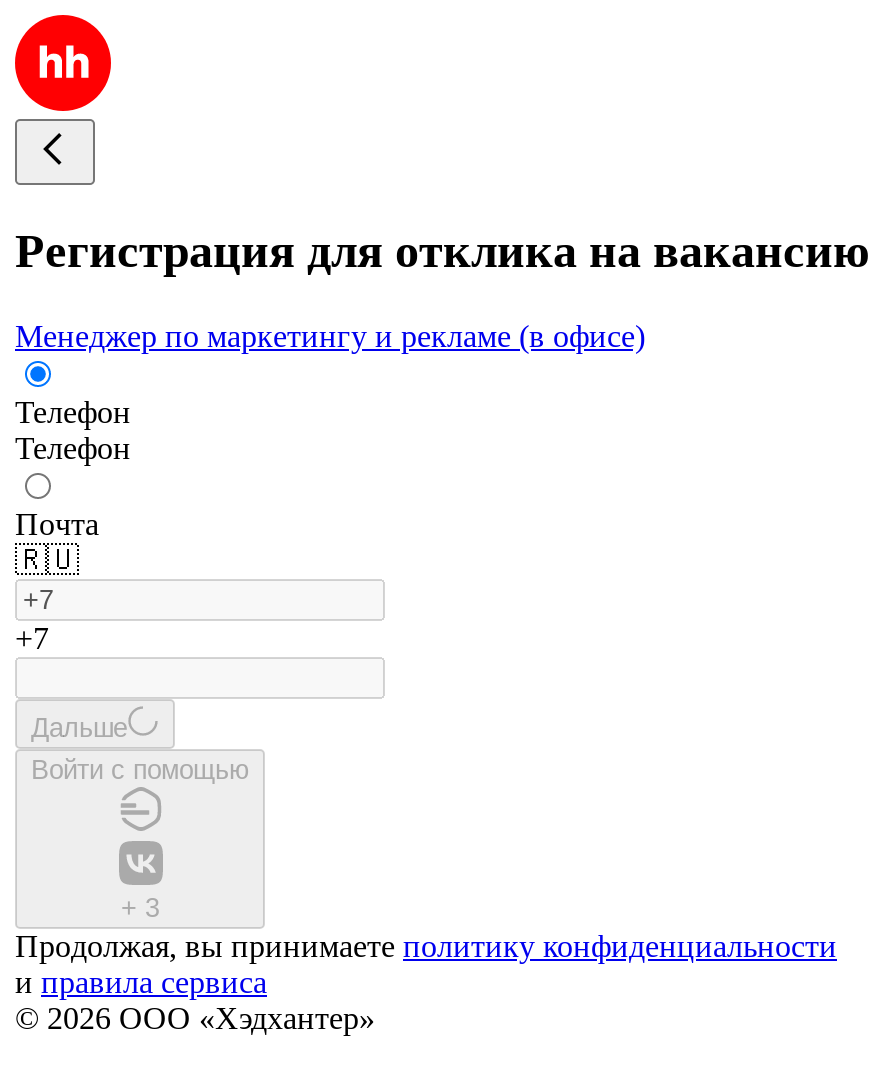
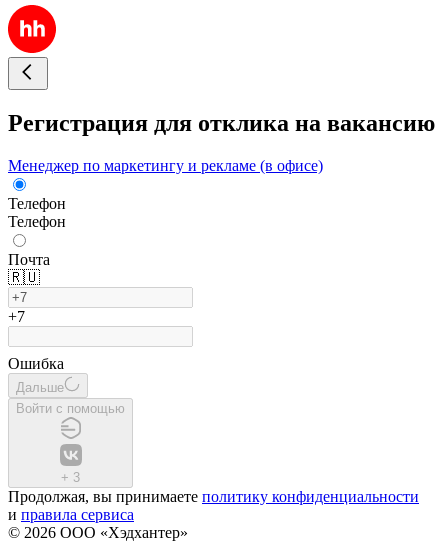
none -> [8,355,64,372] Ошибка

